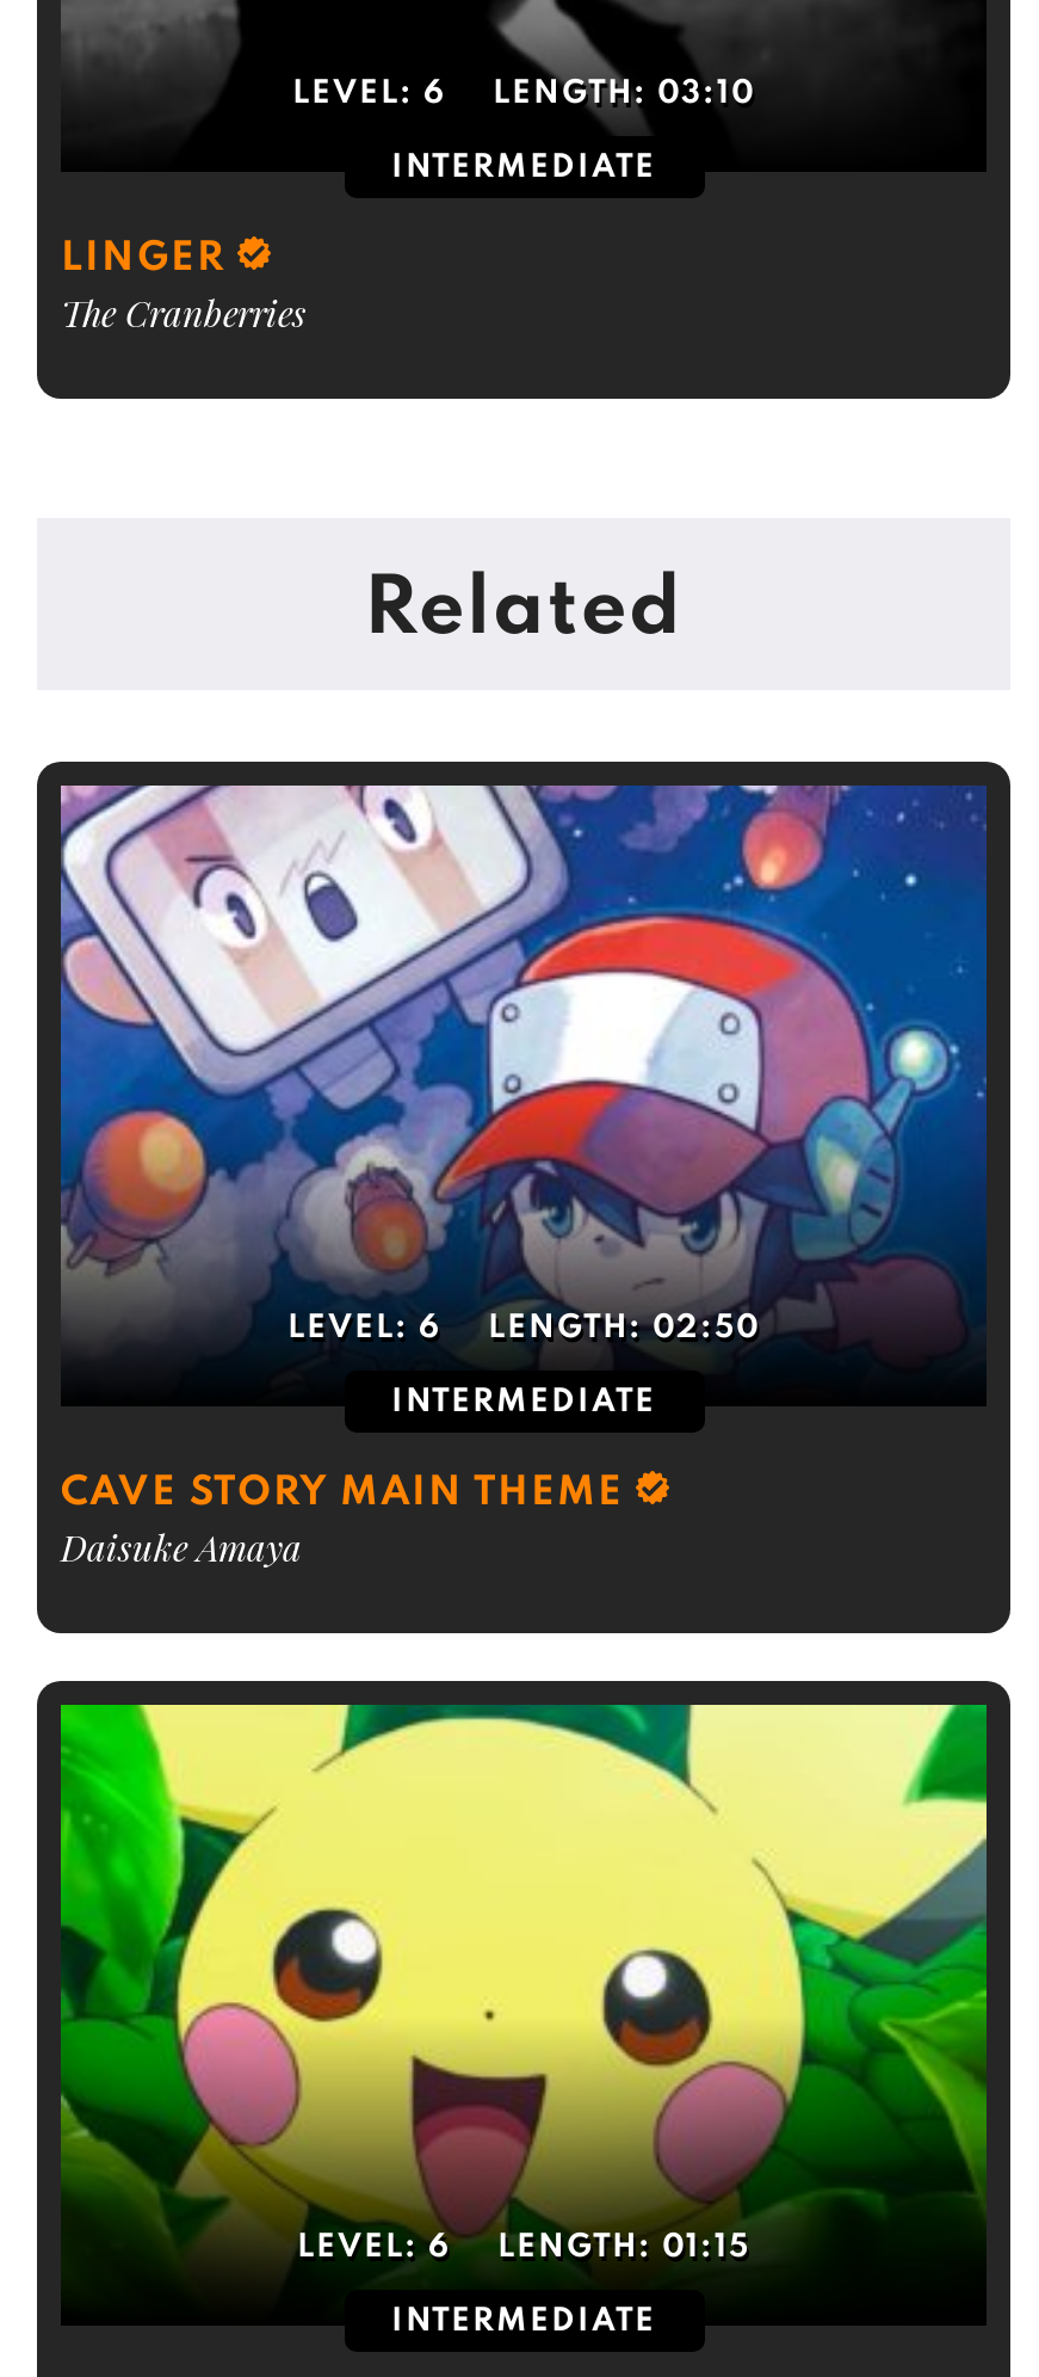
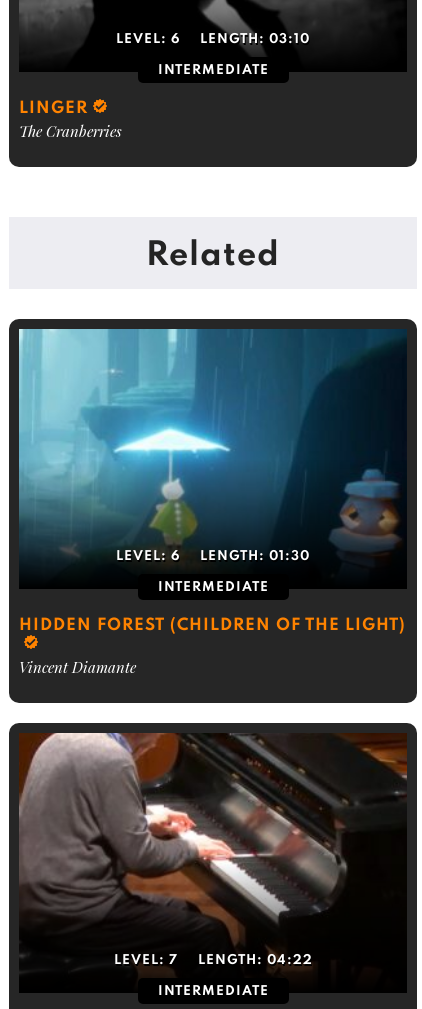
[58,783,989,1347] [image] | LEVEL: 6 LENGTH: 02:50 -> [18,328,407,563] [image] | LEVEL: 6 LENGTH: 01:30
[61,1473,624,1571] CAVE STORY MAIN THEME | Daisuke Amaya -> [19,617,406,677] HIDDEN FOREST (CHILDREN OF THE LIGHT) | Vincent Diamante
[58,1702,989,2264] [image] | LEVEL: 6 | LENGTH: 01:15 -> [18,732,407,967] [image] | LEVEL: 7 | LENGTH: 04:22

